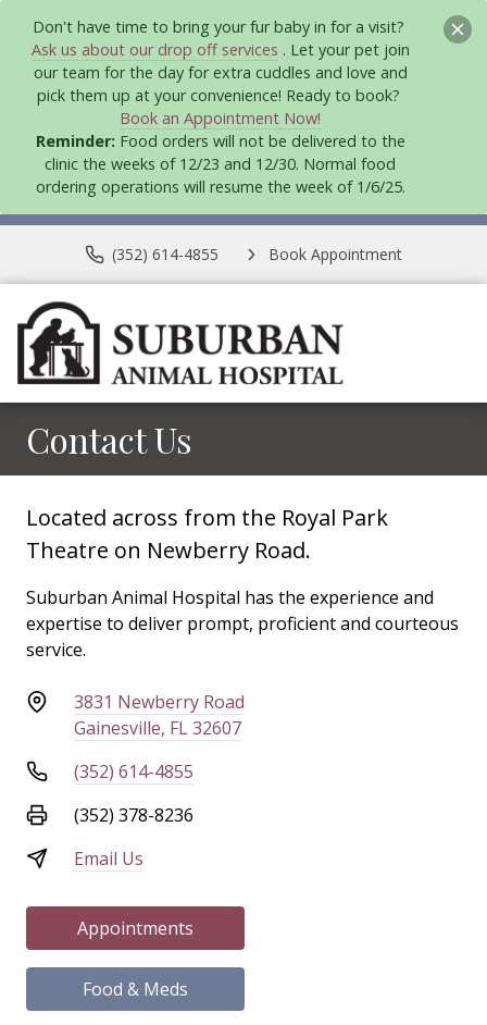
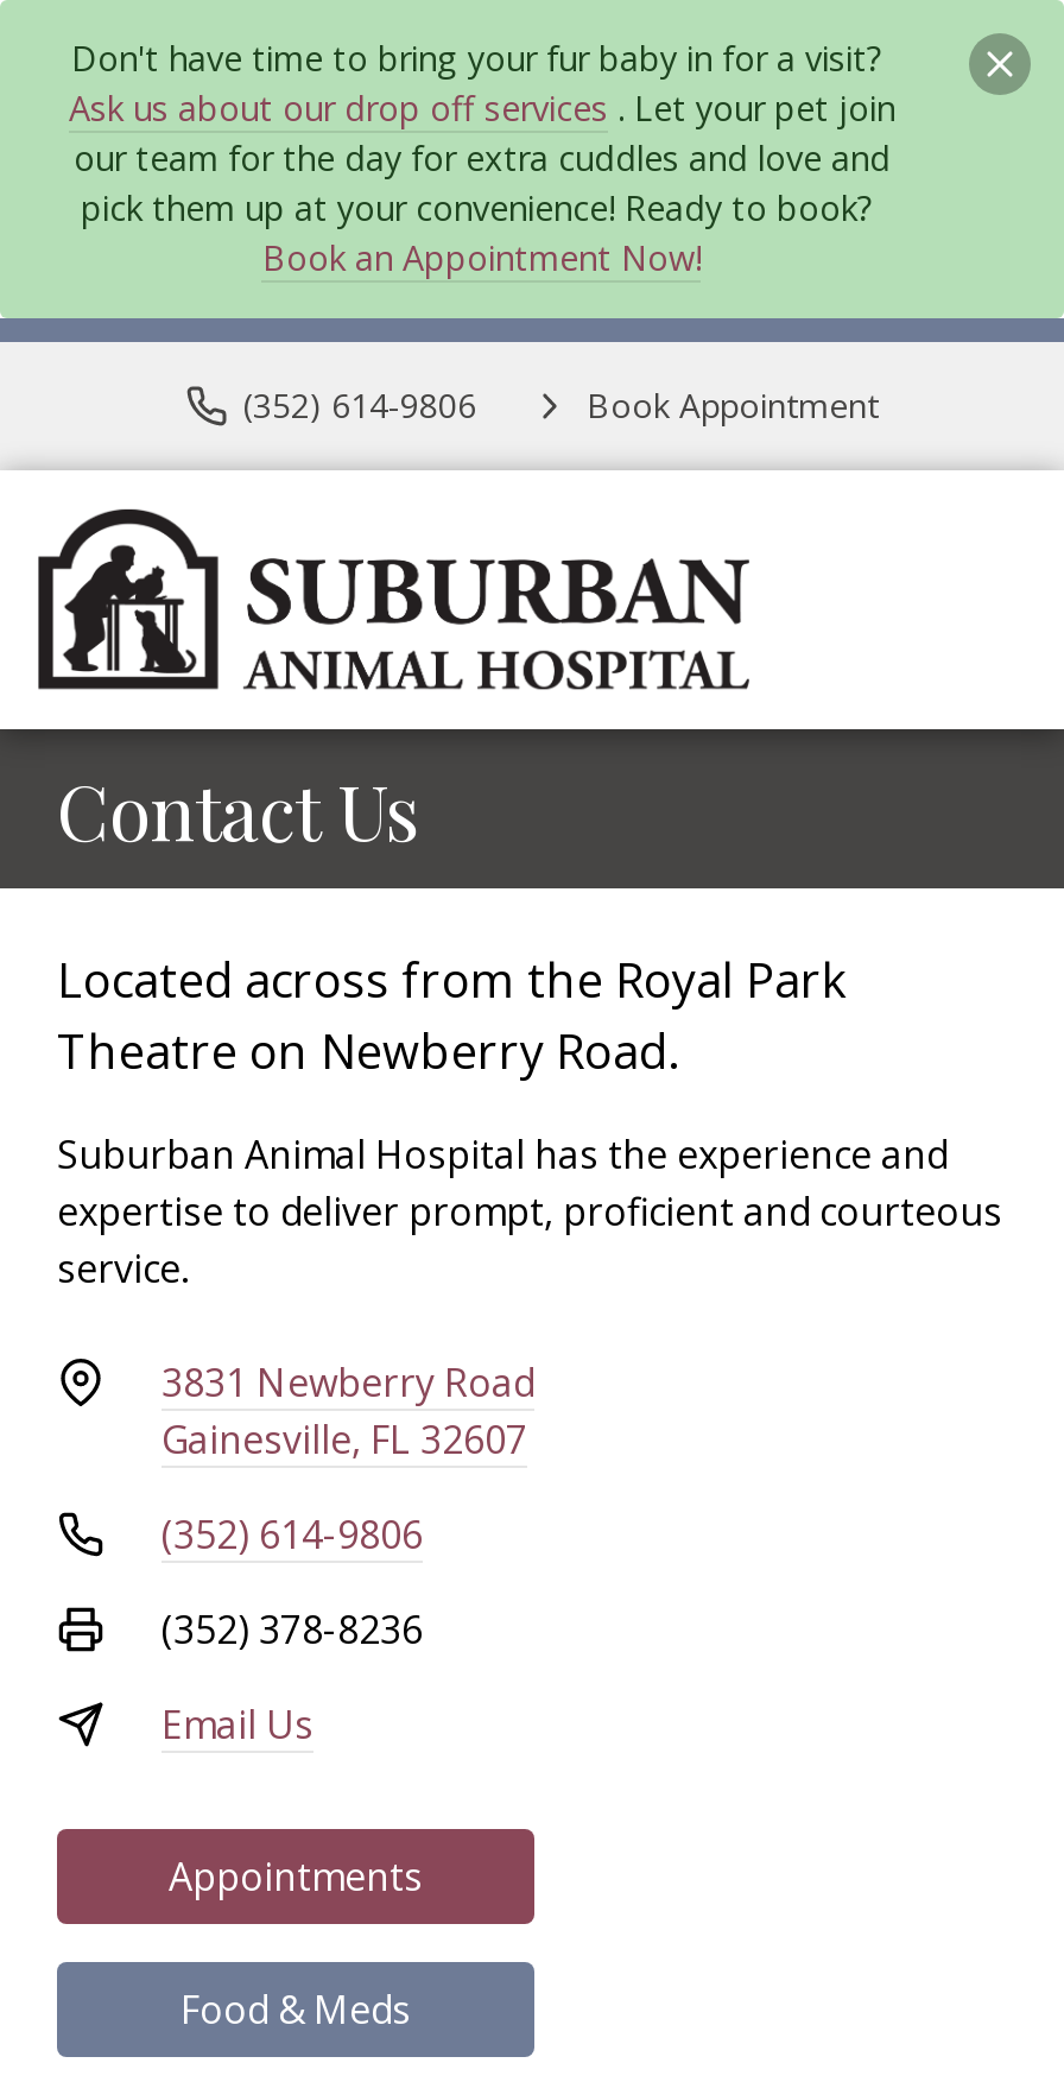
[36,131,405,265] Reminder: Food orders will not be delivered to the | clinic the weeks of 12/23 and 12/30. Normal food | ordering operations will resume the week of 1/6/25. | (352) 614-4855 -> [243,383,476,428] (352) 614-9806
[74,760,193,784] (352) 614-4855 -> [161,1509,423,1561] (352) 614-9806

